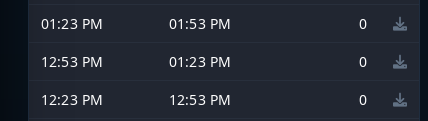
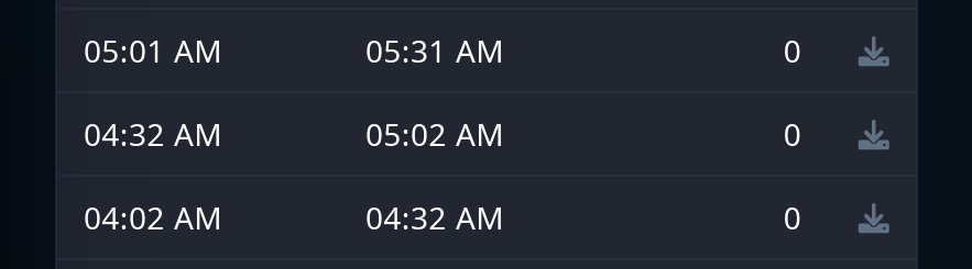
[41,14,231,33] 01:23 PM | 01:53 PM -> [84,30,505,71] 05:01 AM | 05:31 AM
[41,52,231,71] 12:53 PM | 01:23 PM -> [84,113,505,155] 04:32 AM | 05:02 AM
[41,90,231,109] 12:23 PM | 12:53 PM -> [84,197,505,238] 04:02 AM | 04:32 AM

